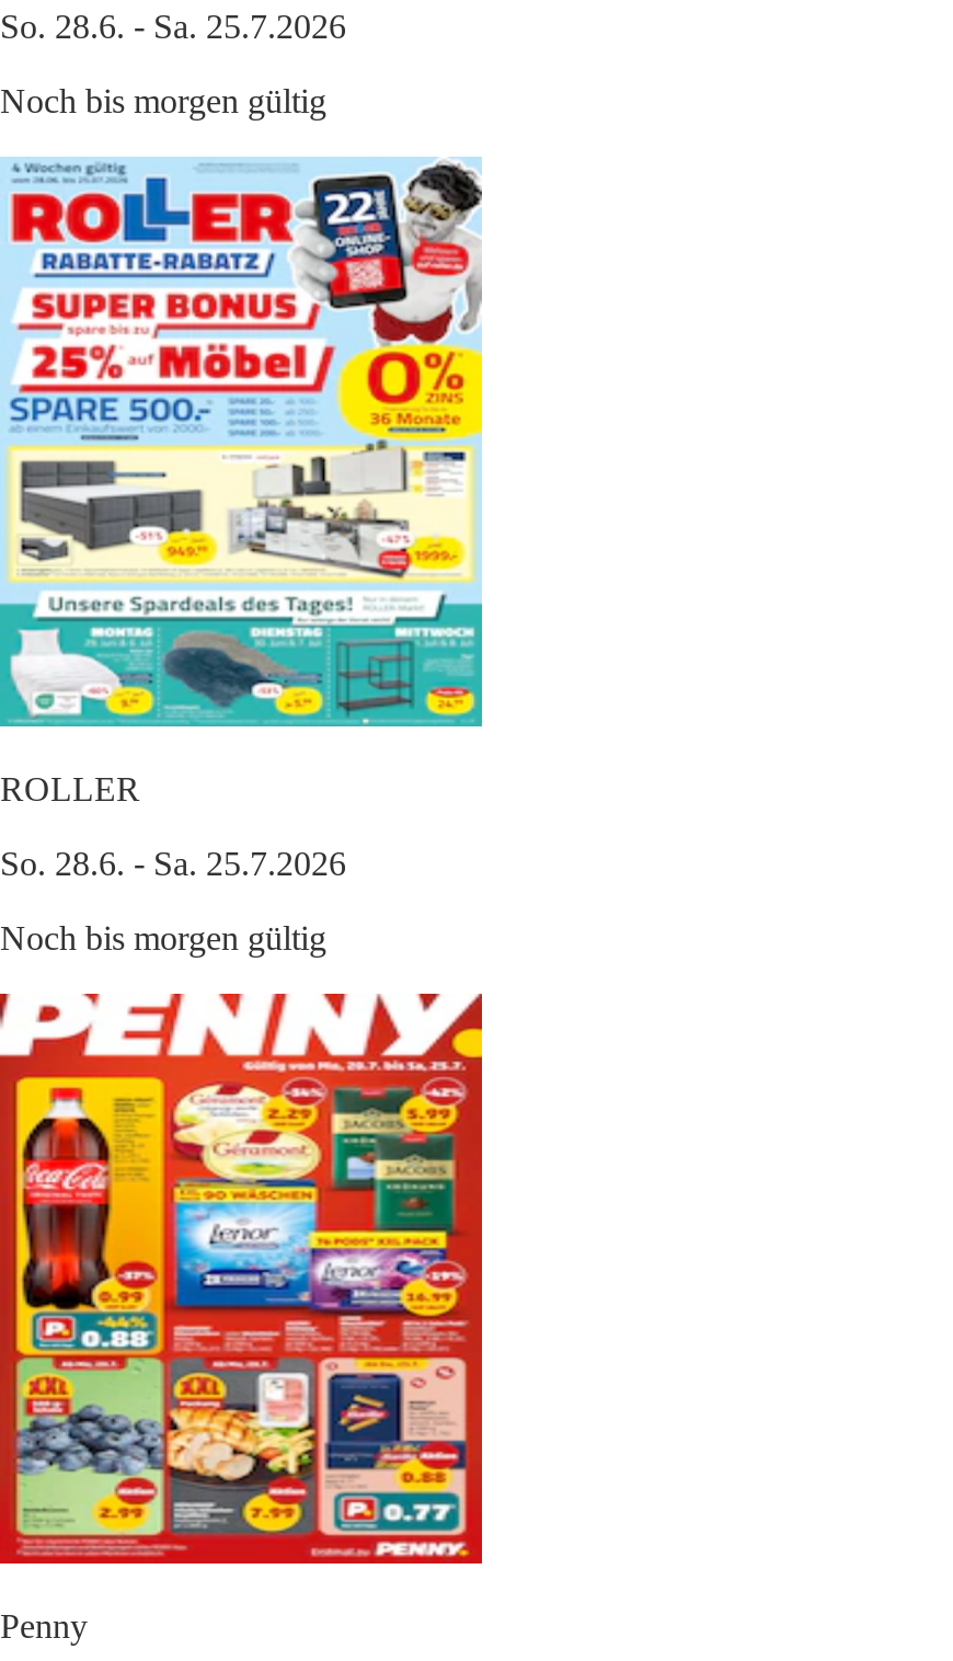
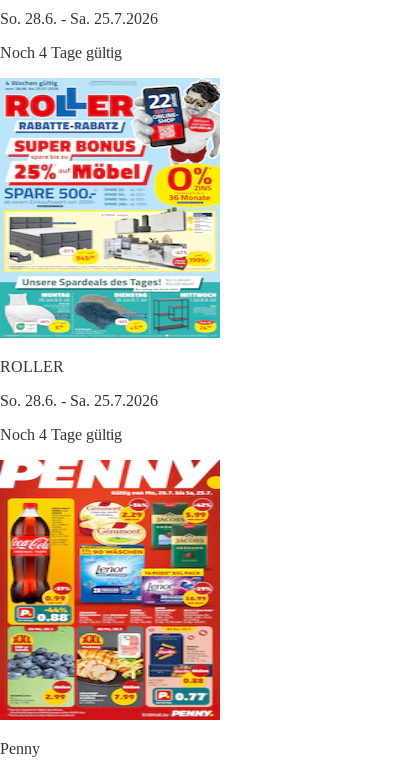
[0,83,326,121] Noch bis morgen gültig -> [0,44,122,61] Noch 4 Tage gültig
[0,920,326,958] Noch bis morgen gültig -> [0,426,122,443] Noch 4 Tage gültig

